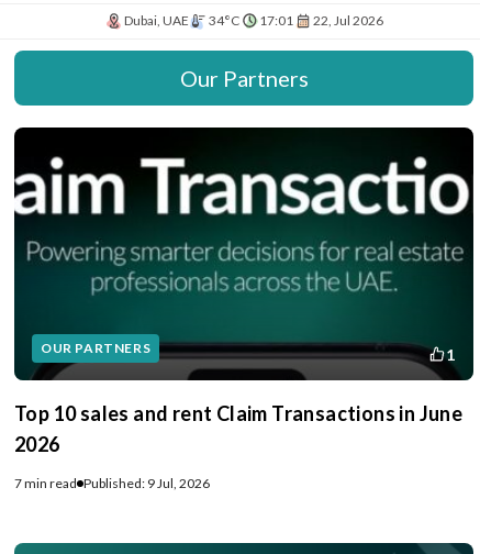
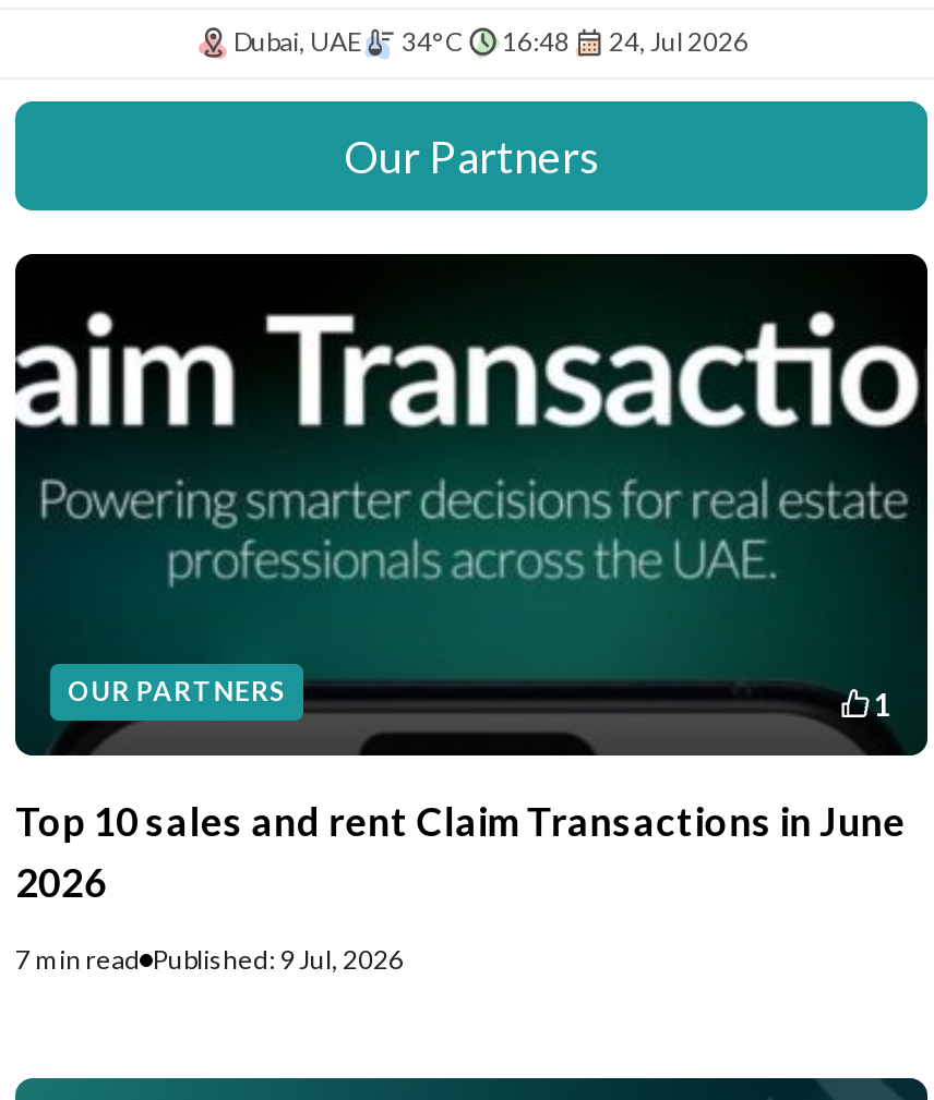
[259,13,293,29] 17:01 -> [502,26,570,59] 16:48
[313,13,383,29] 22, Jul 2026 -> [609,26,749,59] 24, Jul 2026

